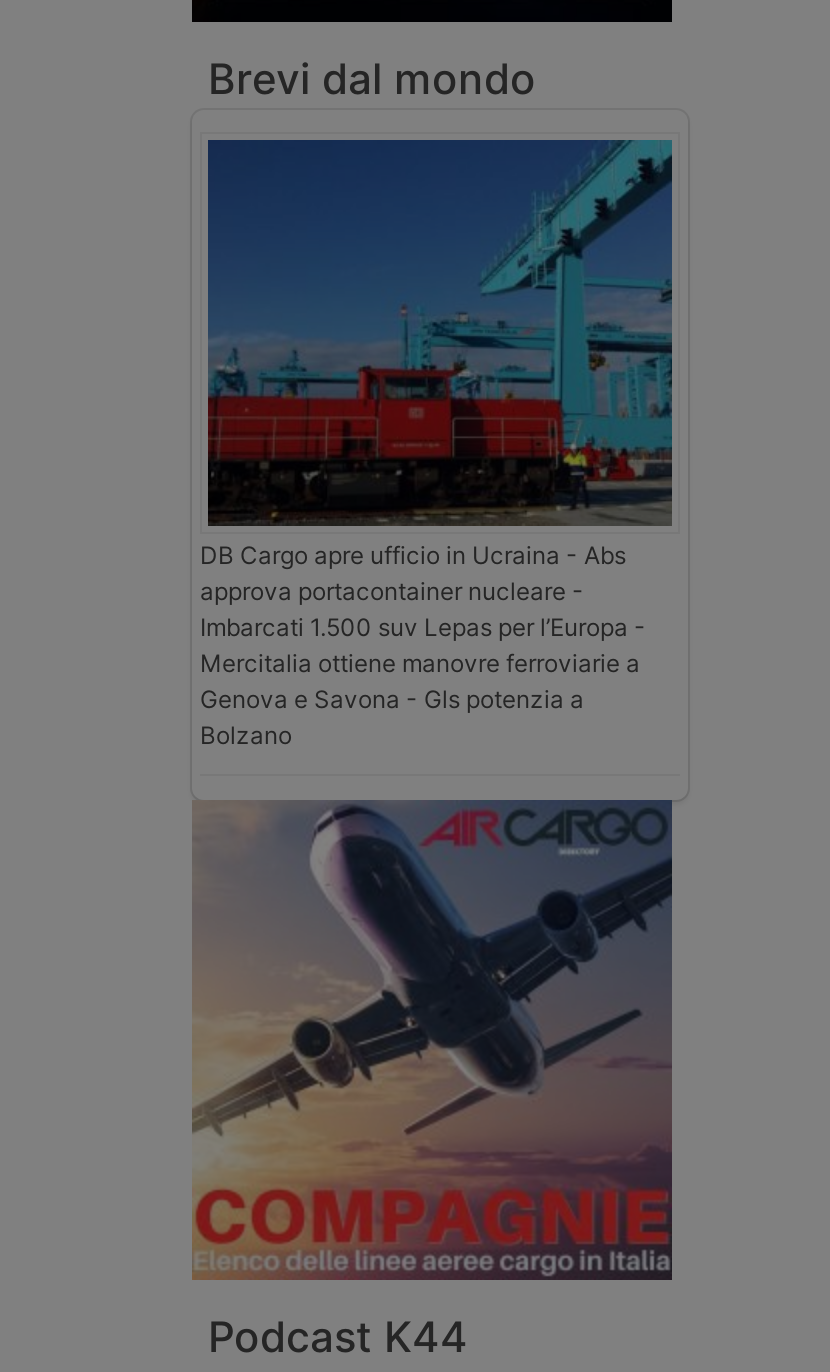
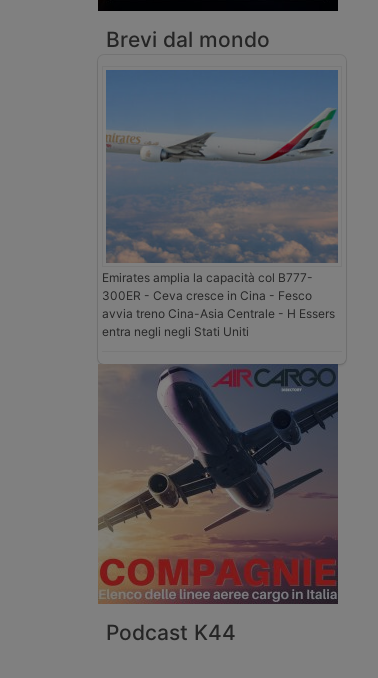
[200,138,674,749] [image] | DB Cargo apre ufficio in Ucraina - Abs | approva portacontainer nucleare - | Imbarcati 1.500 suv Lepas per l’Europa - | Mercitalia ottiene manovre ferroviarie a | Genova e Savona - Gls potenzia a | Bolzano -> [102,70,338,339] [image] | Emirates amplia la capacità col B777- | 300ER - Ceva cresce in Cina - Fesco | avvia treno Cina-Asia Centrale - H Essers | entra negli negli Stati Uniti

